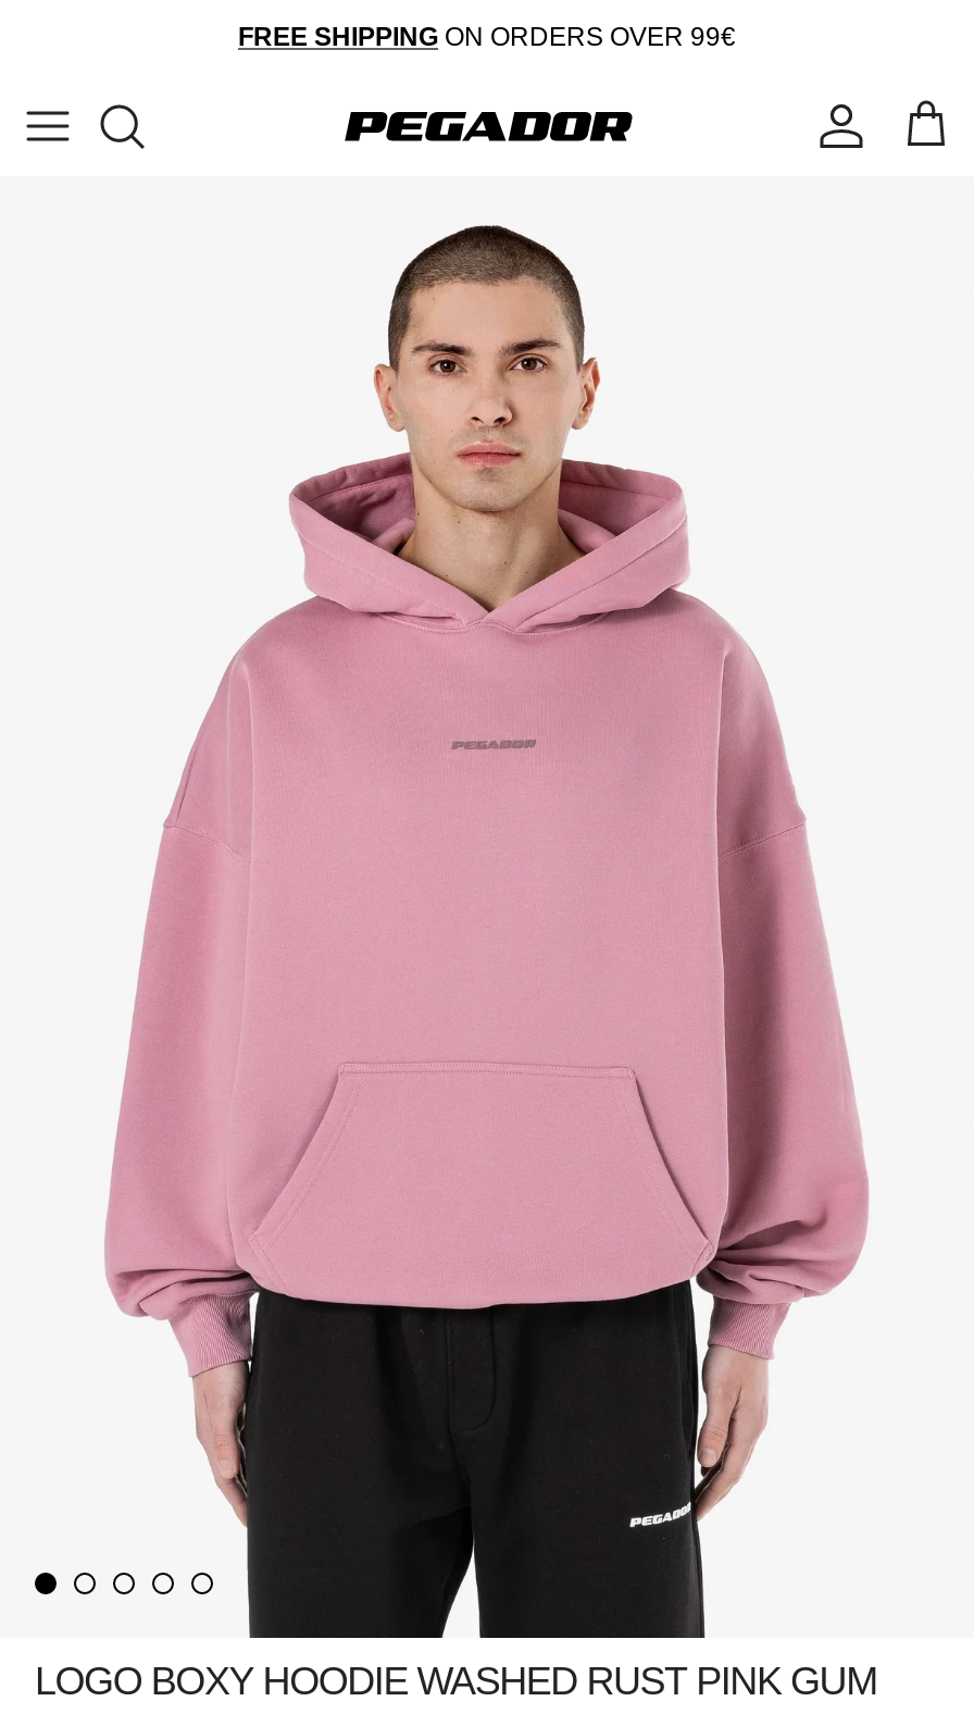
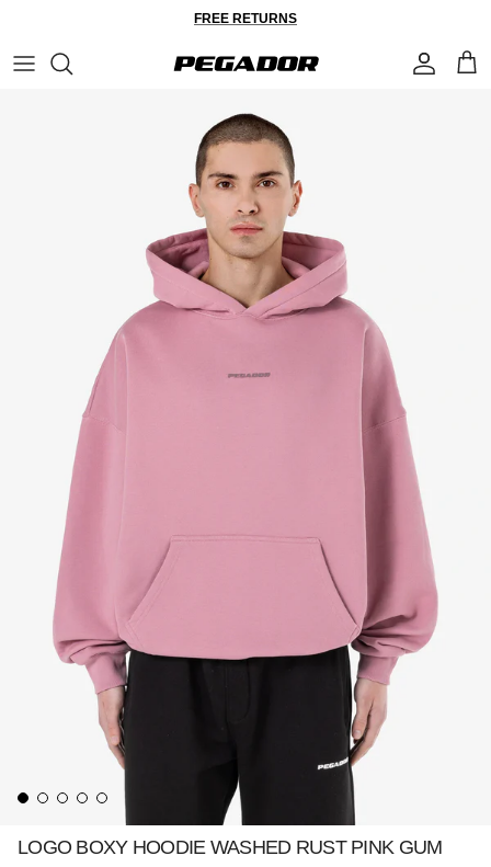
[238,23,736,53] FREE SHIPPING ON ORDERS OVER 99€ -> [194,12,297,27] FREE RETURNS

